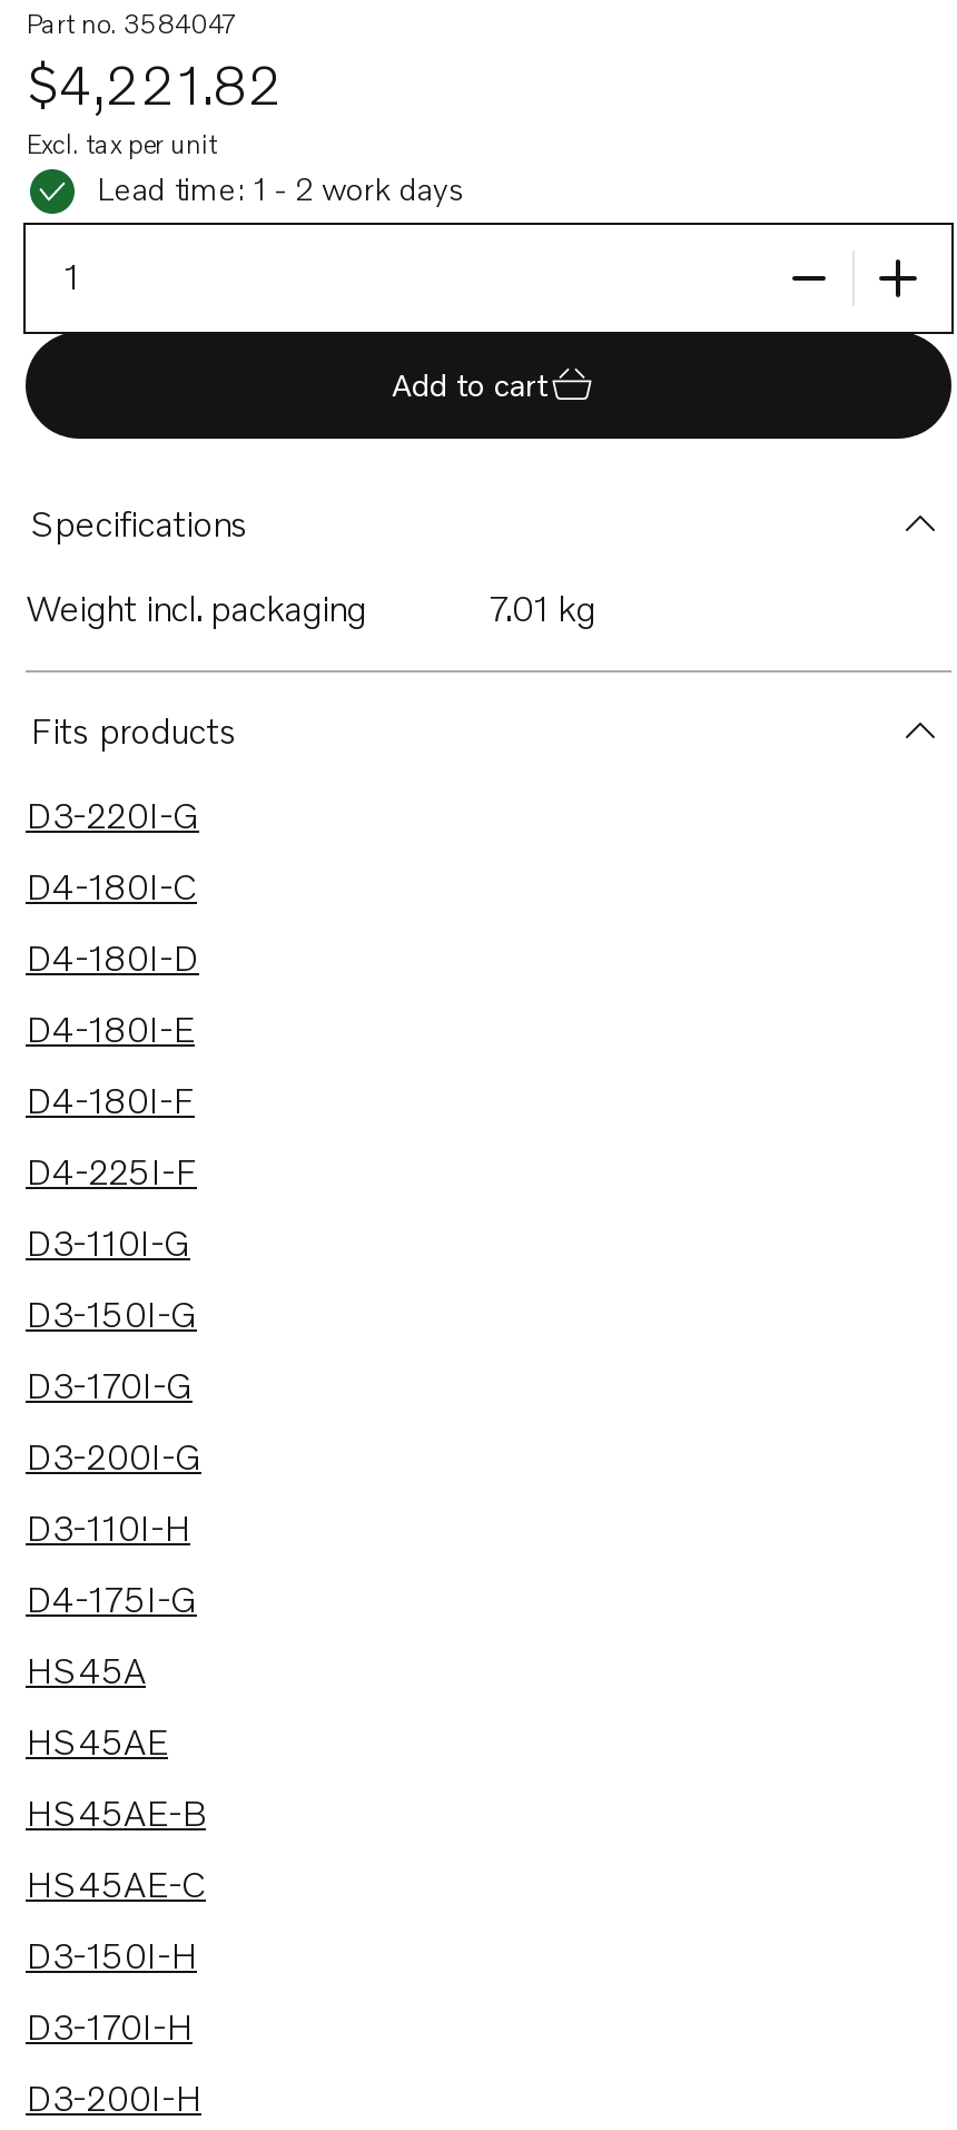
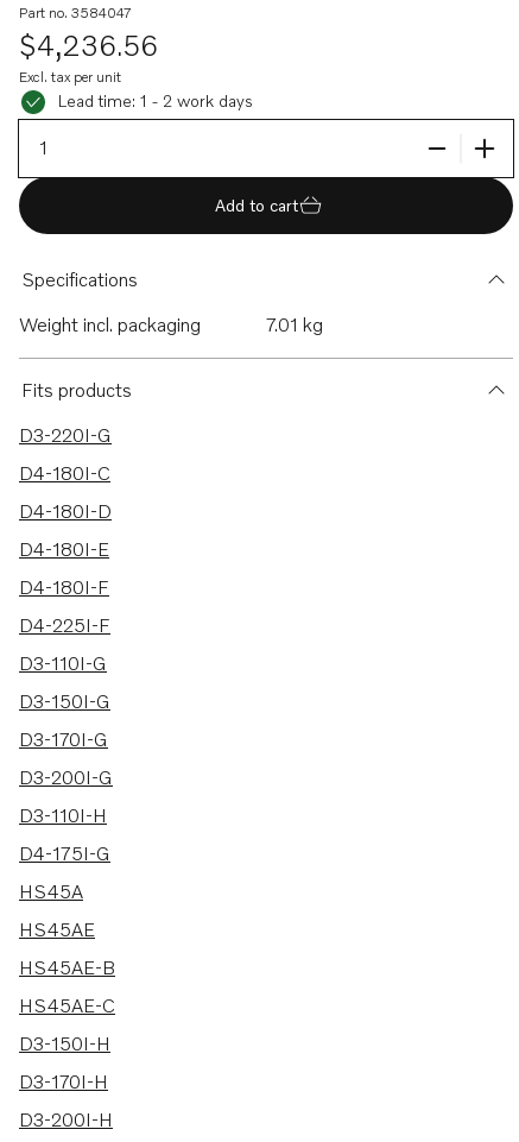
[26,50,284,115] $4,221.82 -> [19,27,158,61] $4,236.56

